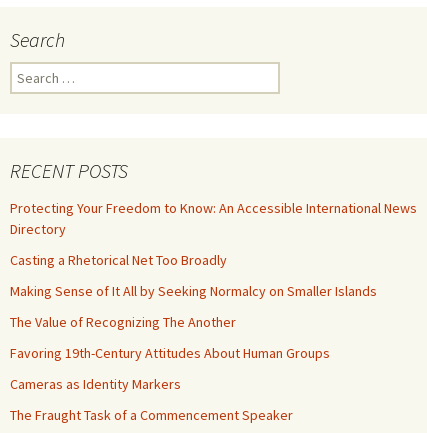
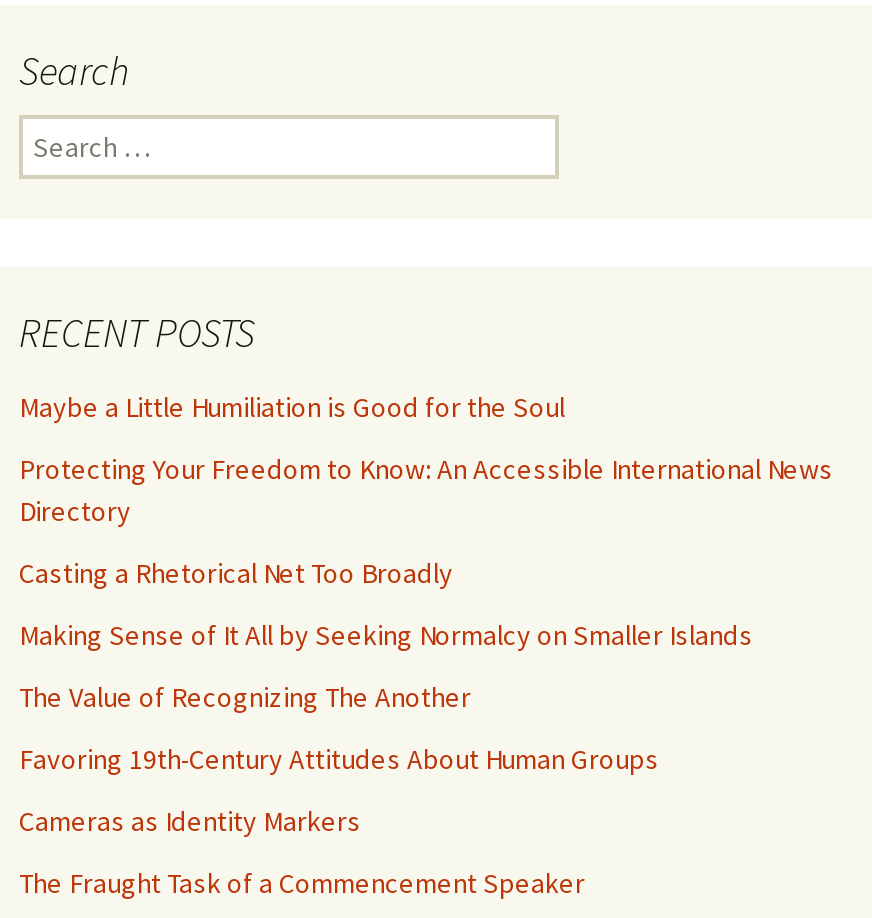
none -> [19,388,565,424] Maybe a Little Humiliation is Good for the Soul

